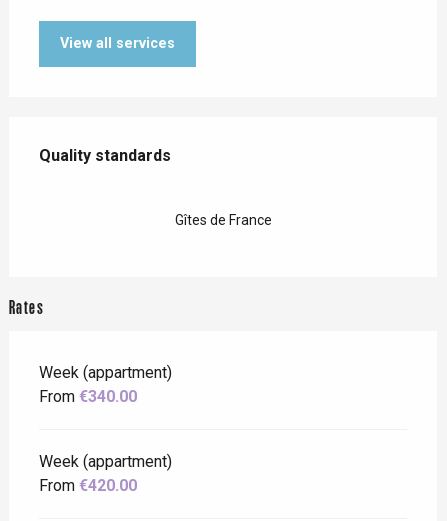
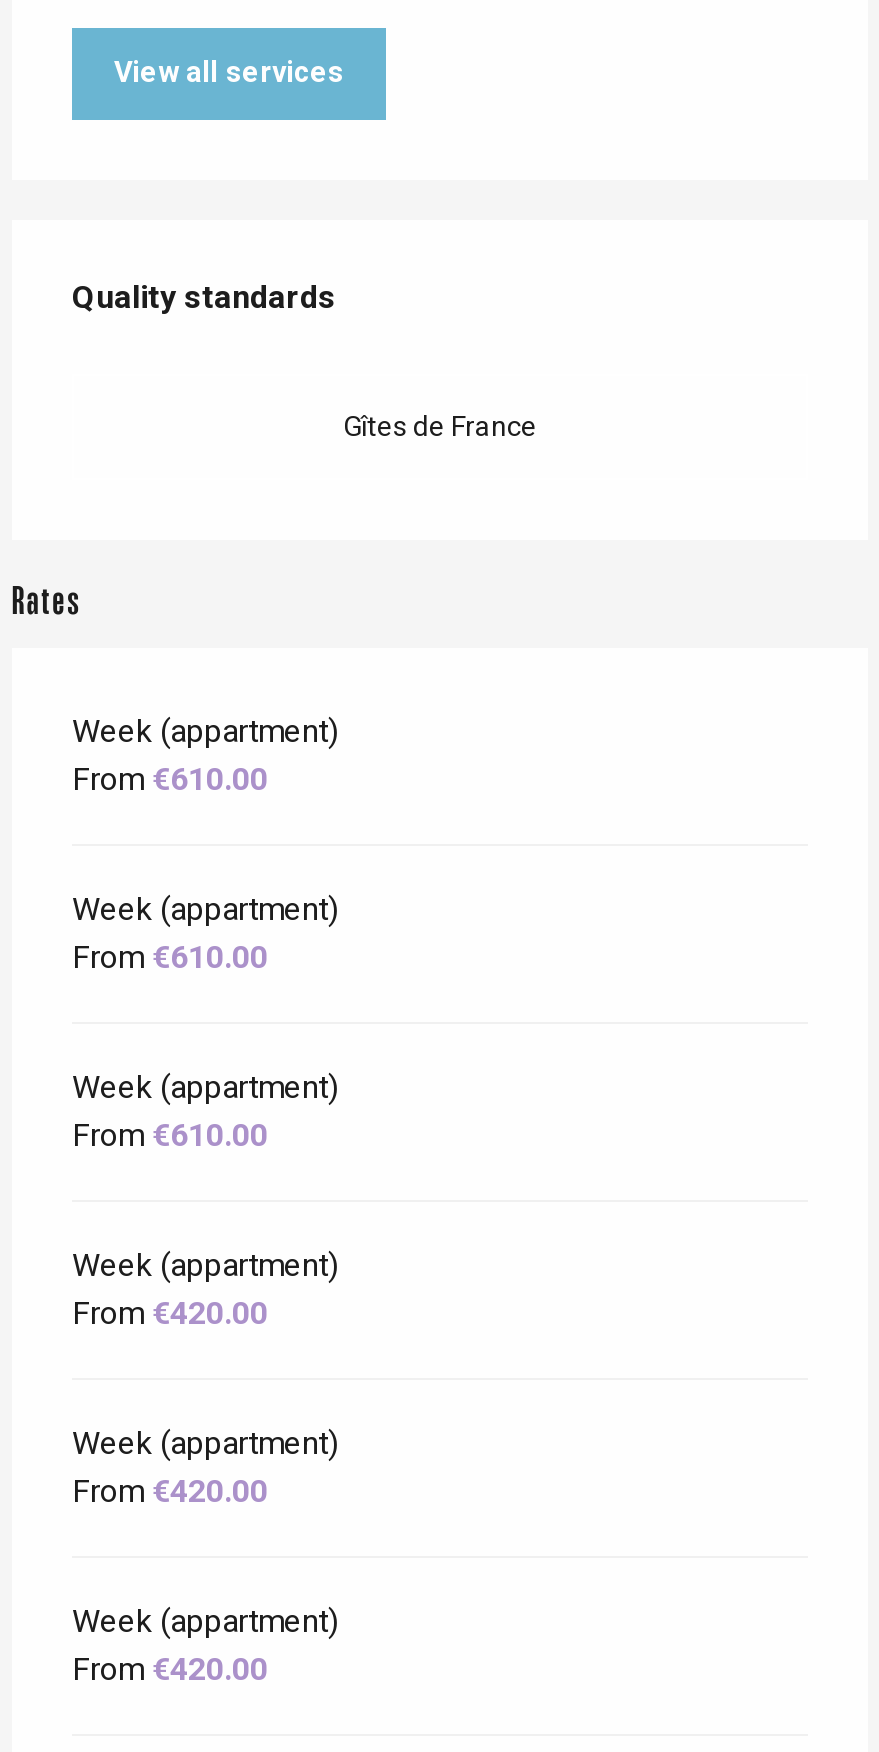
[39,387,137,406] From €340.00 -> [72,760,338,1510] From €610.00 | Week (appartment) | From €610.00 | Week (appartment) | From €610.00 | Week (appartment) | From €420.00 | Week (appartment) | From €420.00

